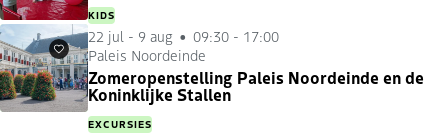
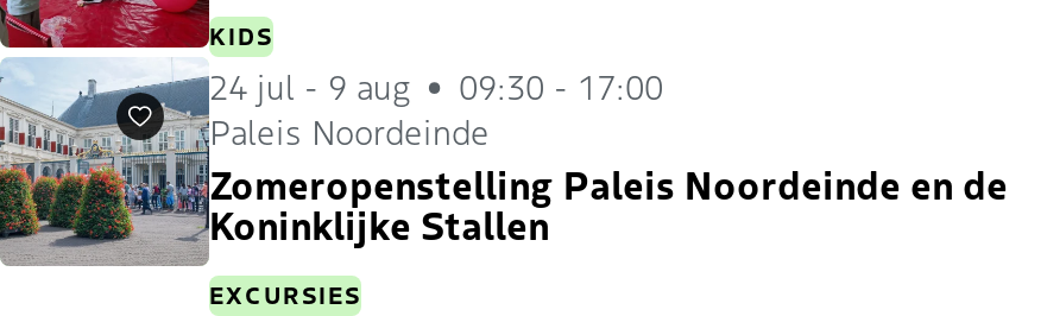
[88,26,279,46] 22 jul - 9 aug 09:30 - 17:00 -> [209,62,663,110] 24 jul - 9 aug 09:30 - 17:00

